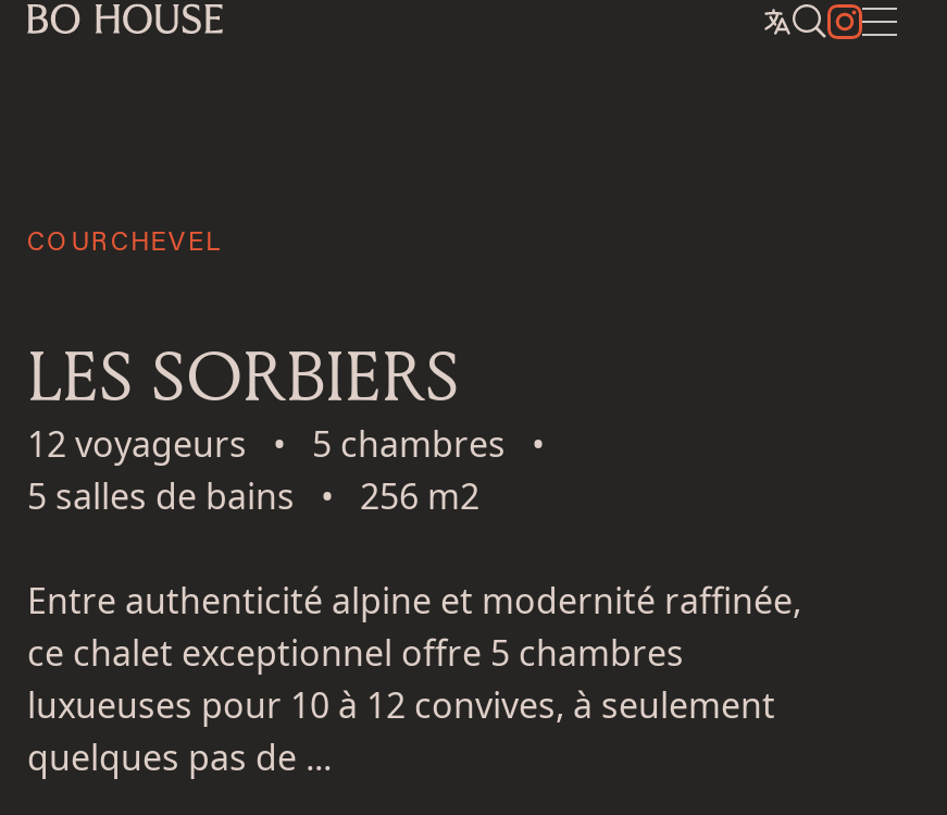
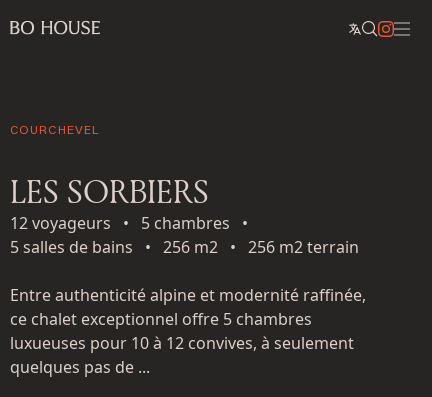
[27,472,479,520] 5 salles de bains • 256 m2 -> [10,236,359,258] 5 salles de bains • 256 m2 • 256 m2 terrain

